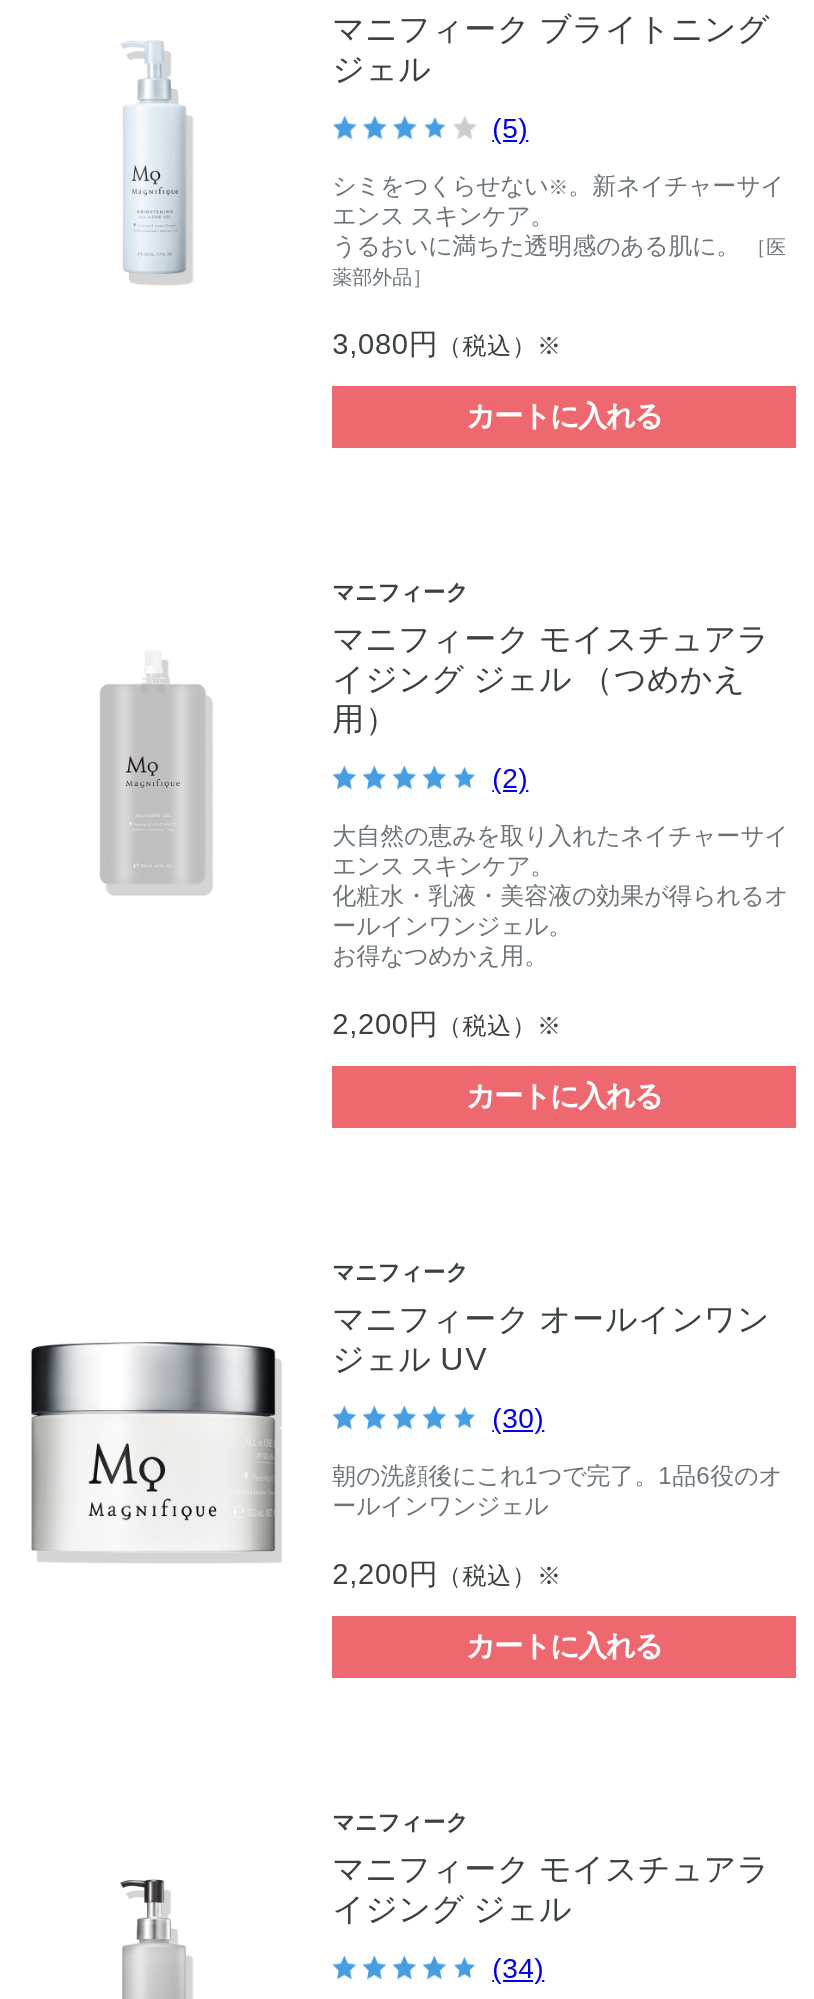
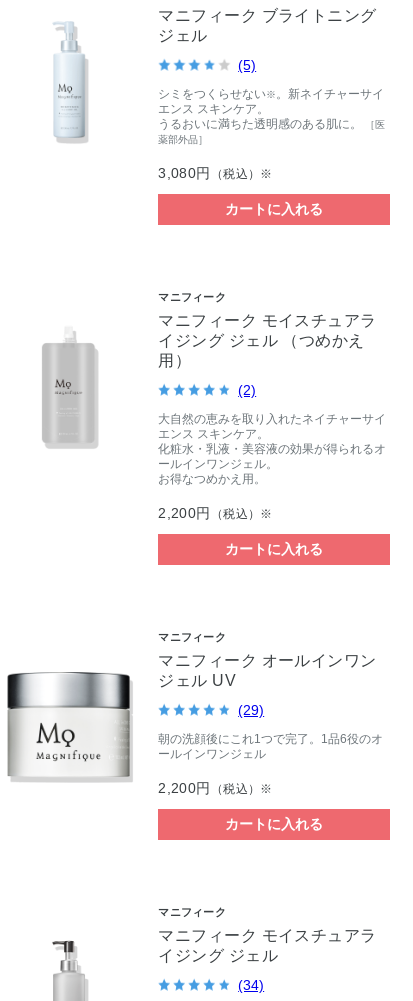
[492,1402,544,1434] (30) -> [238,702,264,718] (29)

